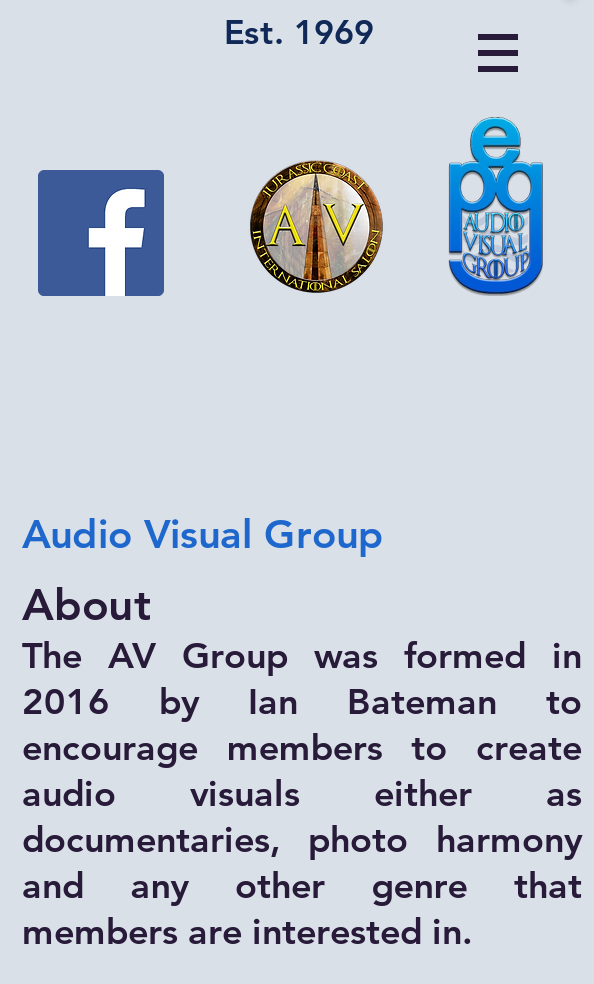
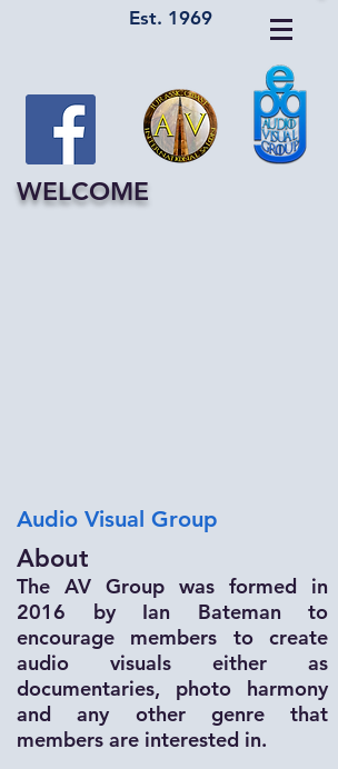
none -> [17,176,149,207] WELCOME

